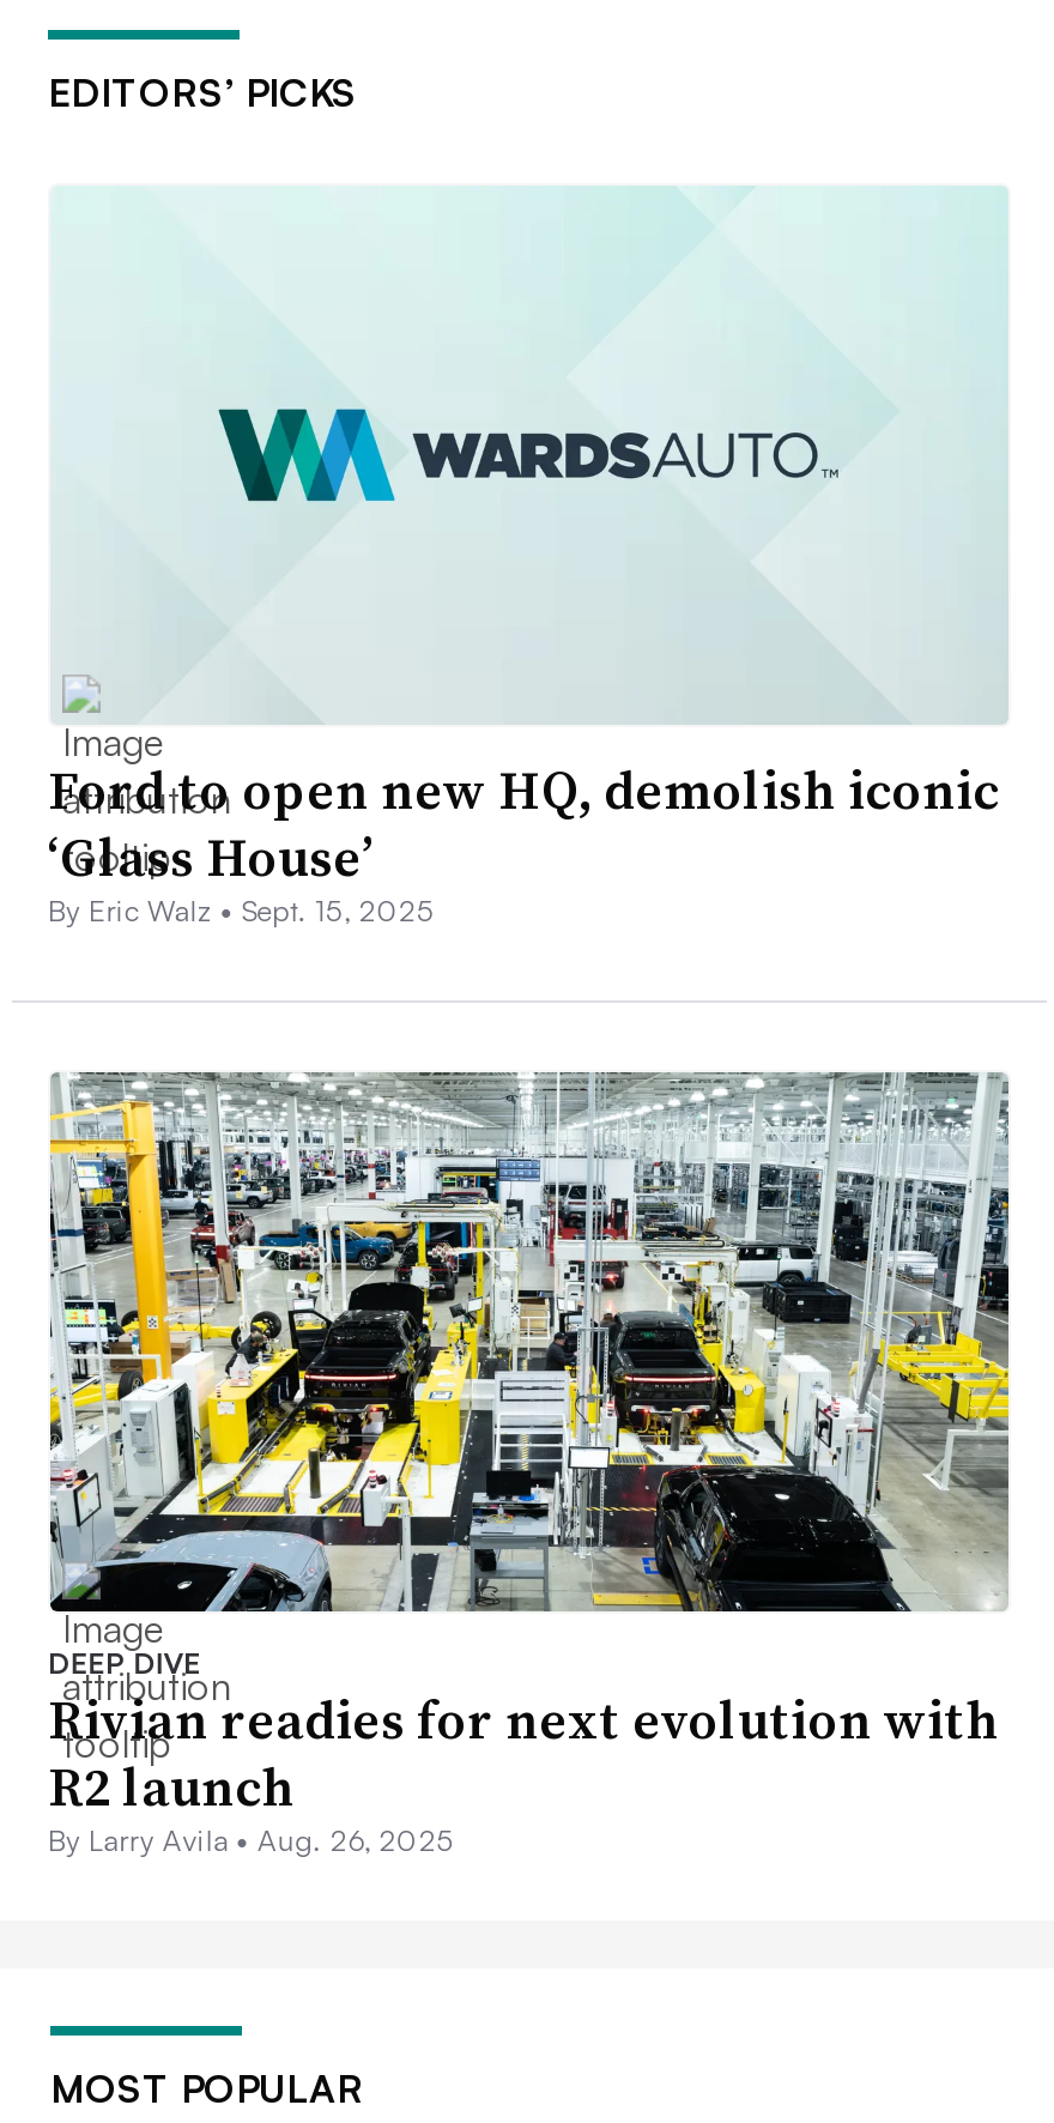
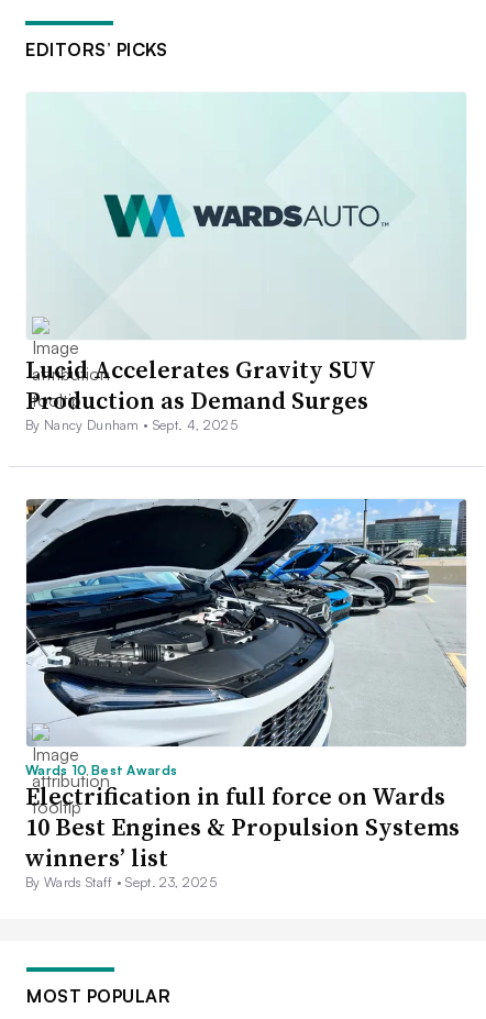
[48,753,999,928] Ford to open new HQ, demolish iconic | ‘Glass House’ | By Eric Walz • Sept. 15, 2025 -> [25,353,375,433] Lucid Accelerates Gravity SUV | Production as Demand Surges | By Nancy Dunham • Sept. 4, 2025
[48,1070,1011,1858] [image] | DEEP DIVE | Rivian readies for next evolution with | R2 launch | By Larry Avila • Aug. 26, 2025 -> [25,499,466,891] [image] | Wards 10 Best Awards | Electrification in full force on Wards | 10 Best Engines & Propulsion Systems | winners’ list | By Wards Staff • Sept. 23, 2025

